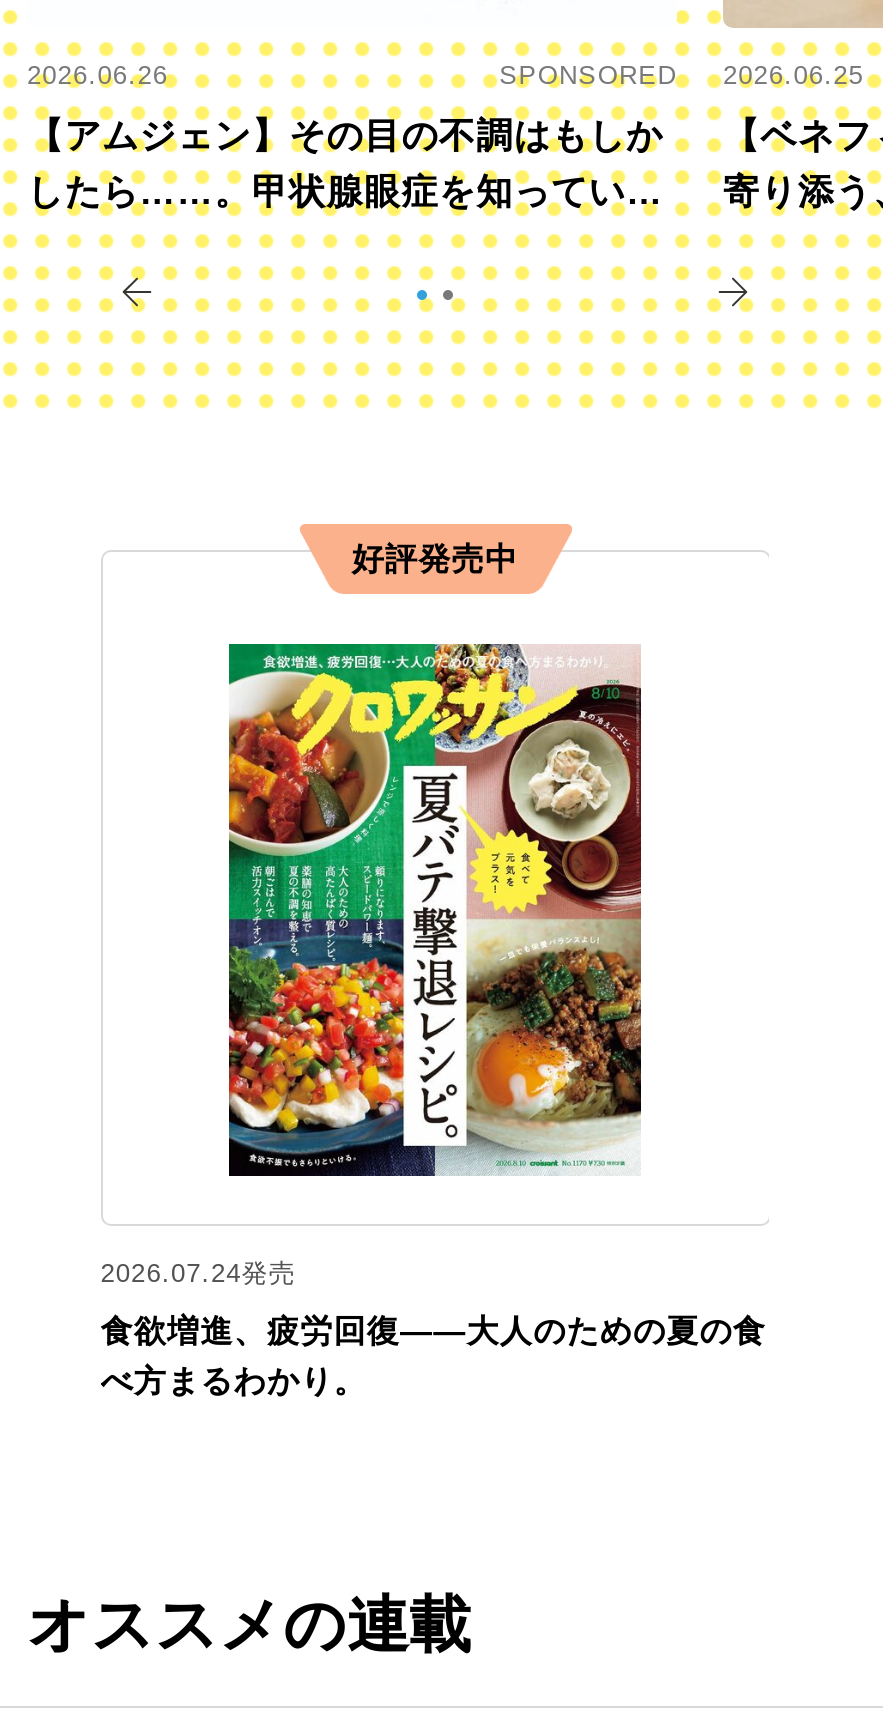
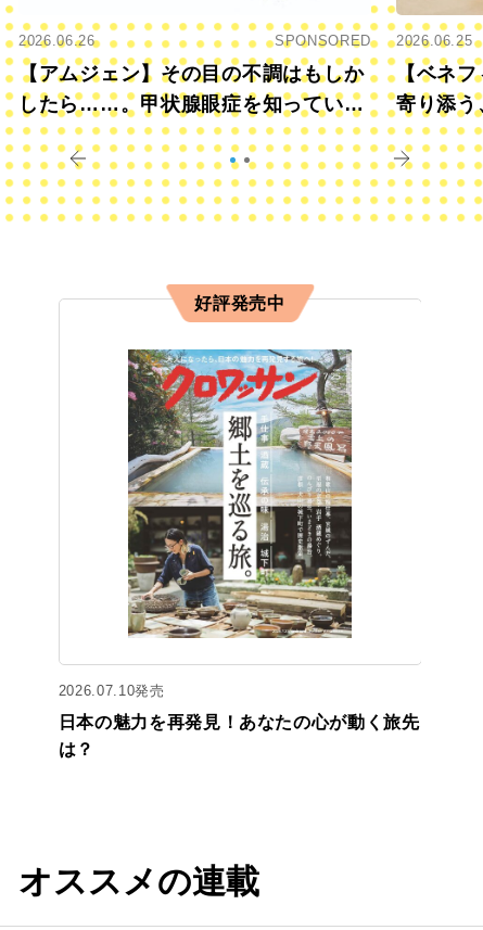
[101,642,643,1288] [image] | 2026.07.24発売 -> [58,348,353,699] [image] | 2026.07.10発売
[101,1314,766,1348] 食欲増進、疲労回復——大人のための夏の食 -> [58,713,420,731] 日本の魅力を再発見！あなたの心が動く旅先
[101,1364,367,1398] べ方まるわかり。 -> [58,740,94,759] は？

